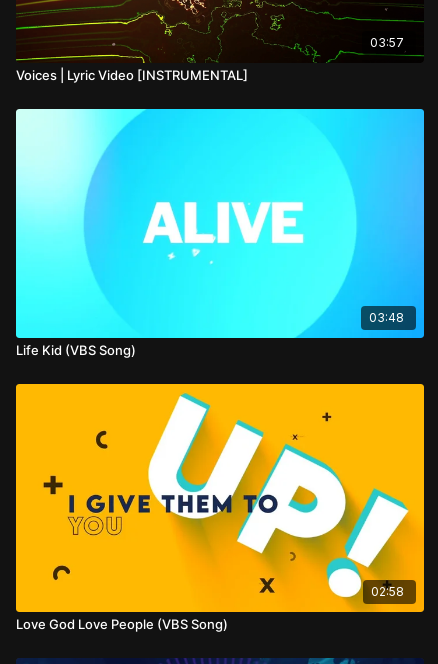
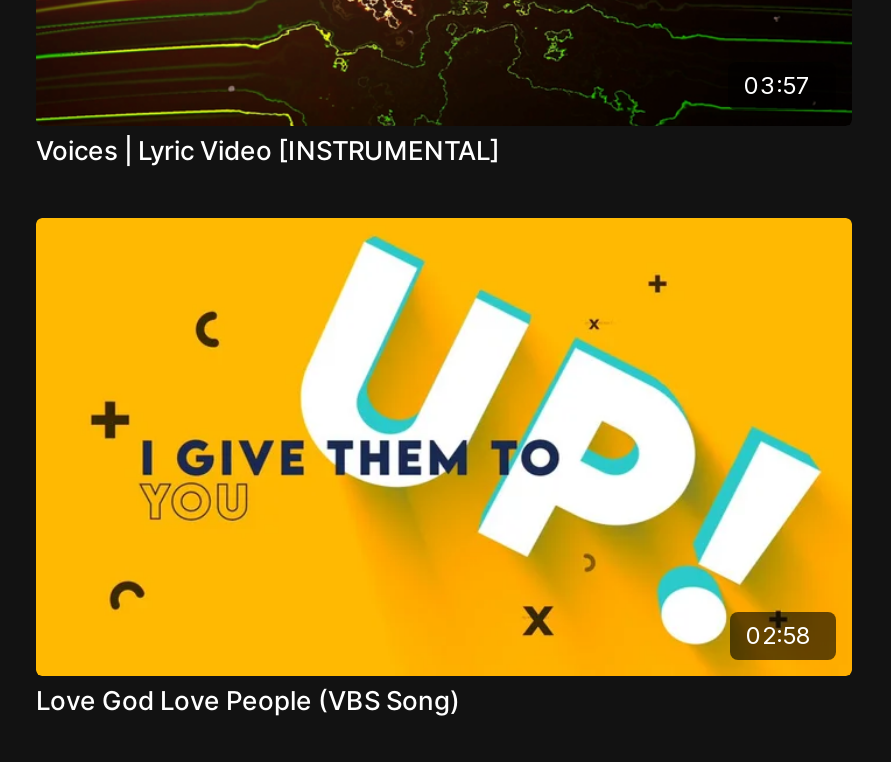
[15,108,425,358] [image] | 03:48 | Life Kid (VBS Song) -> none

